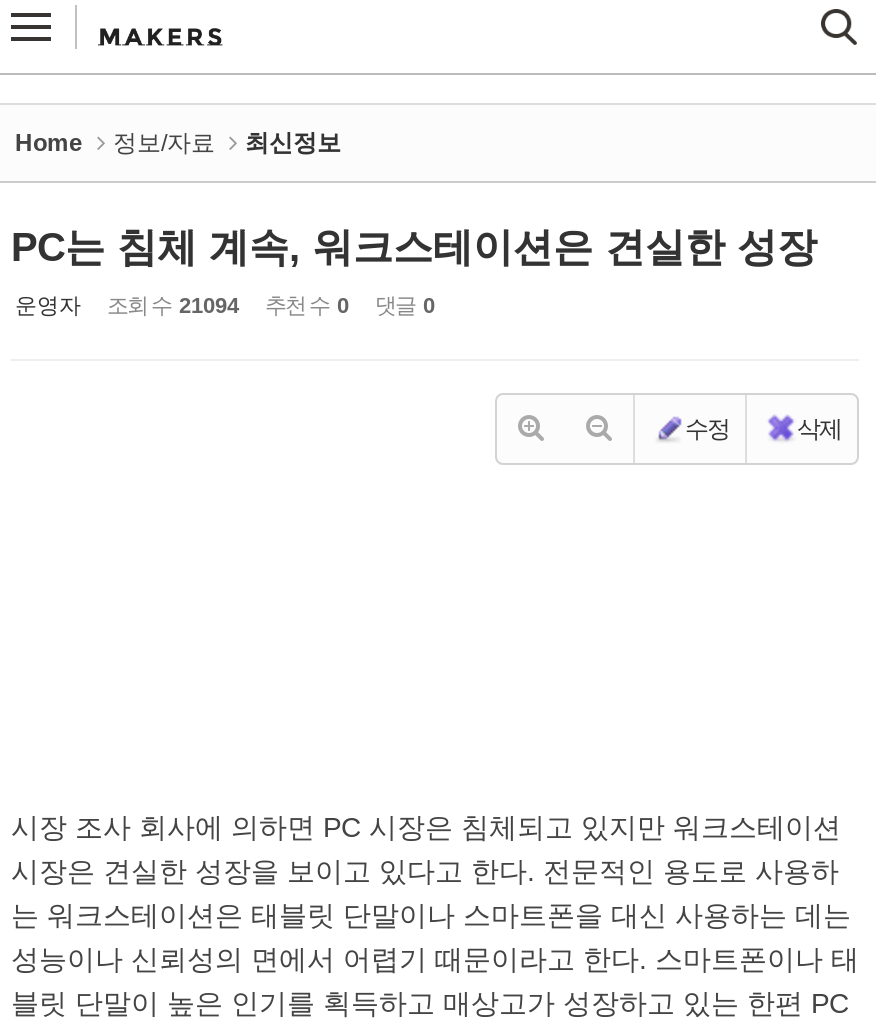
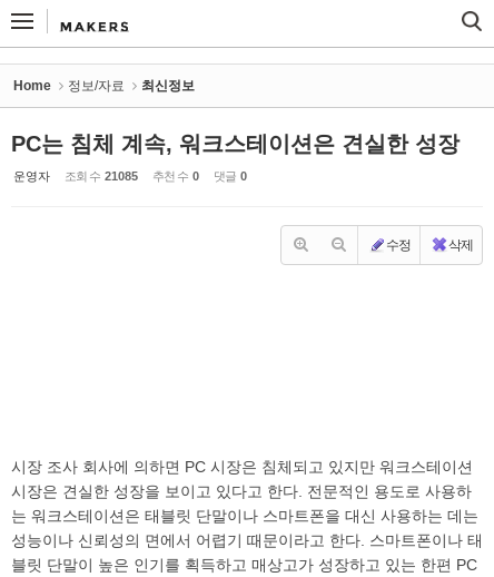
[15,293,435,317] 운영자 조회 수 21094 추천 수 0 댓글 0 -> [13,169,247,183] 운영자 조회 수 21085 추천 수 0 댓글 0

